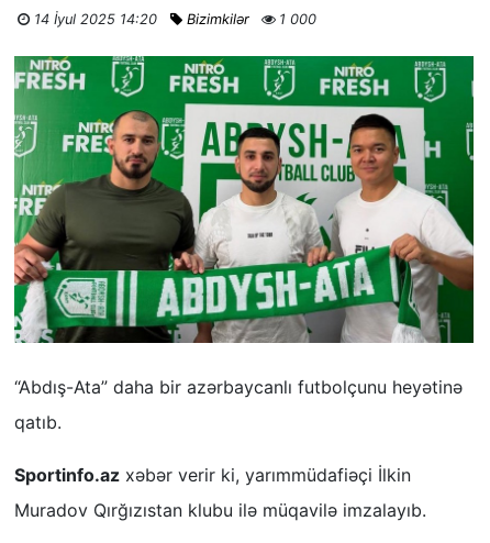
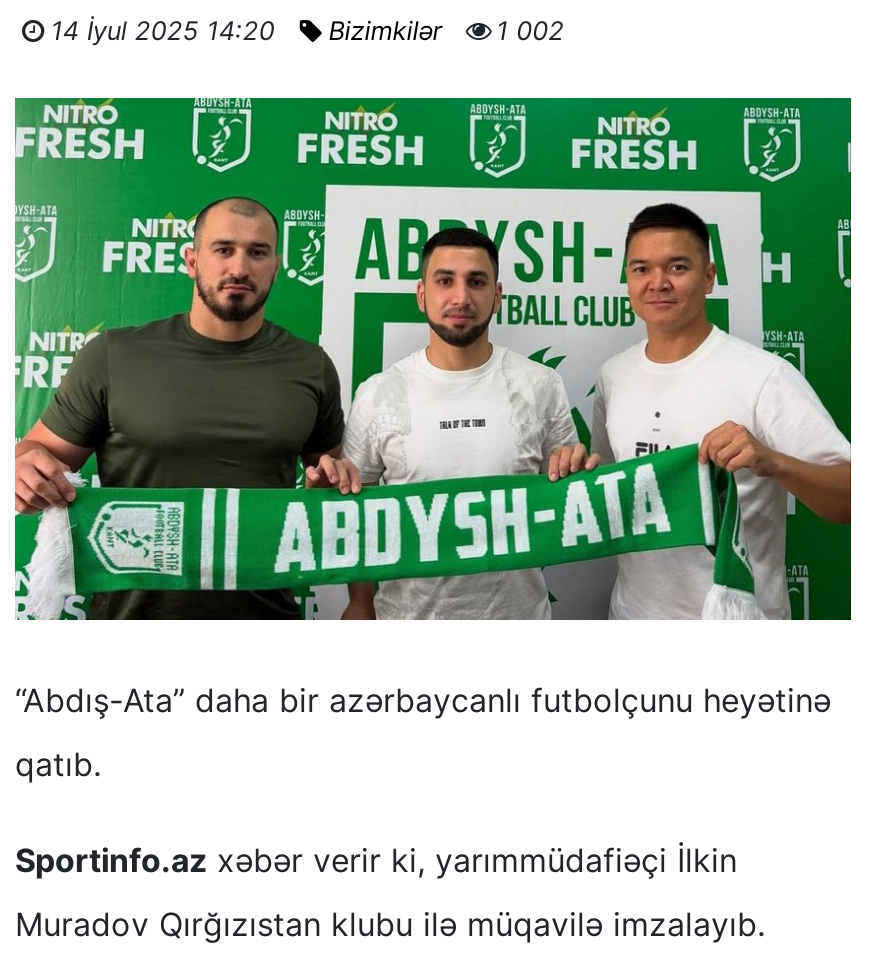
[34,11,316,28] 14 İyul 2025 14:20 Bizimkilər 1 000 -> [51,17,564,47] 14 İyul 2025 14:20 Bizimkilər 1 002

